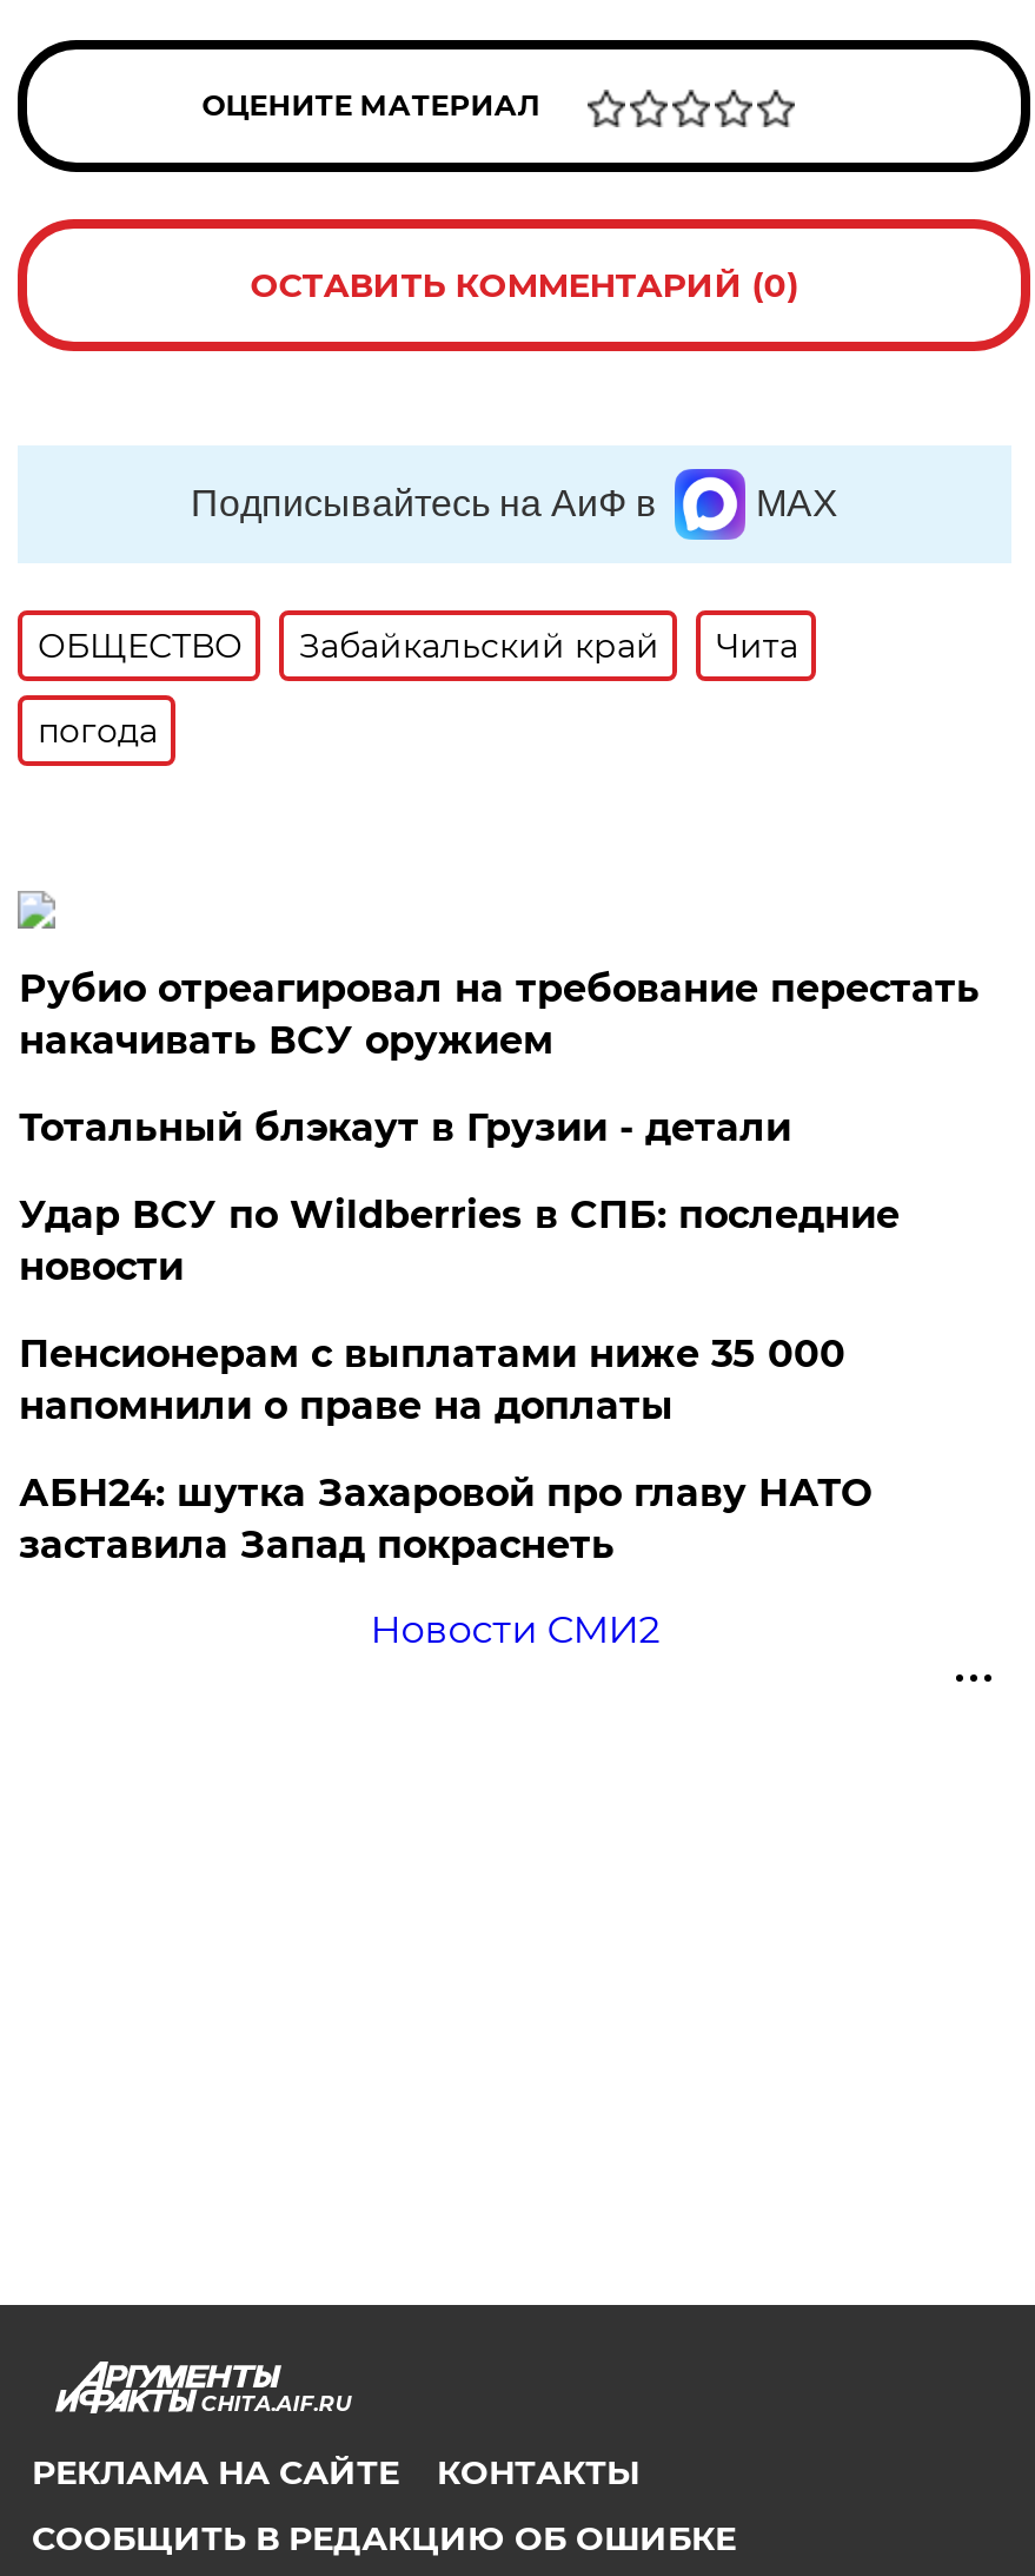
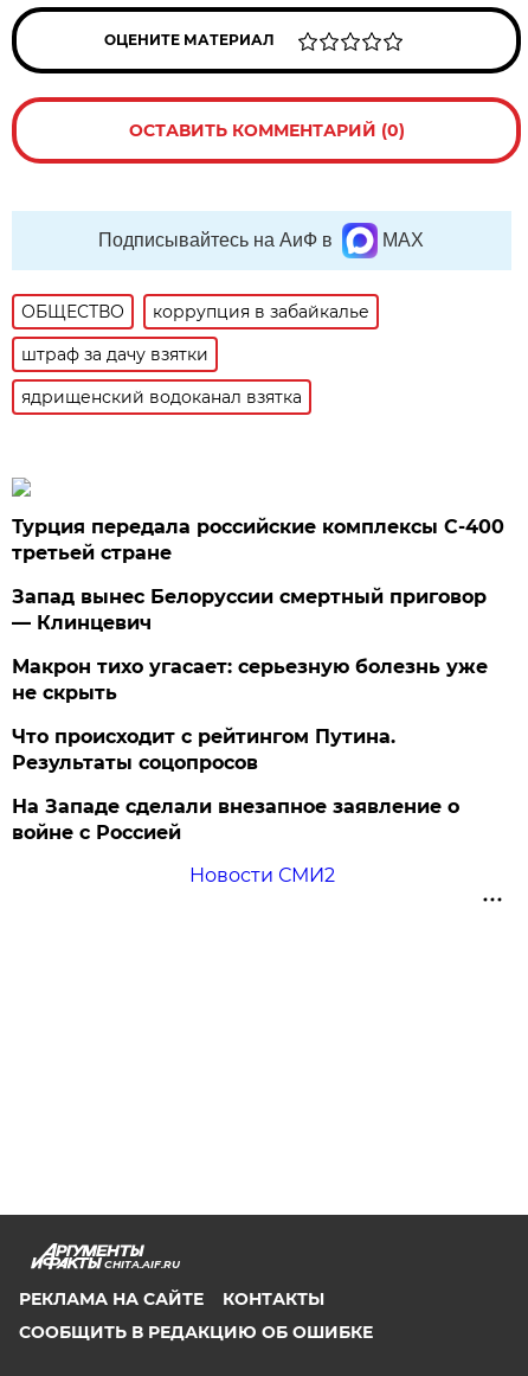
[37,625,798,752] Забайкальский край | Чита | погода -> [22,301,370,408] коррупция в забайкалье | штраф за дачу взятки | ядрищенский водоканал взятка
[19,966,979,1567] Рубио отреагировал на требование перестать | накачивать ВСУ оружием | Тотальный блэкаут в Грузии - детали | Удар ВСУ по Wildberries в СПБ: последние | новости | Пенсионерам с выплатами ниже 35 000 | напомнили о праве на доплаты | АБН24: шутка Захаровой про главу НАТО | заставила Запад покраснеть -> [12,516,505,844] Турция передала российские комплексы С-400 | третьей стране | Запад вынес Белоруссии смертный приговор | — Клинцевич | Макрон тихо угасает: серьезную болезнь уже | не скрыть | Что происходит с рейтингом Путина. | Результаты соцопросов | На Западе сделали внезапное заявление о | войне с Россией

